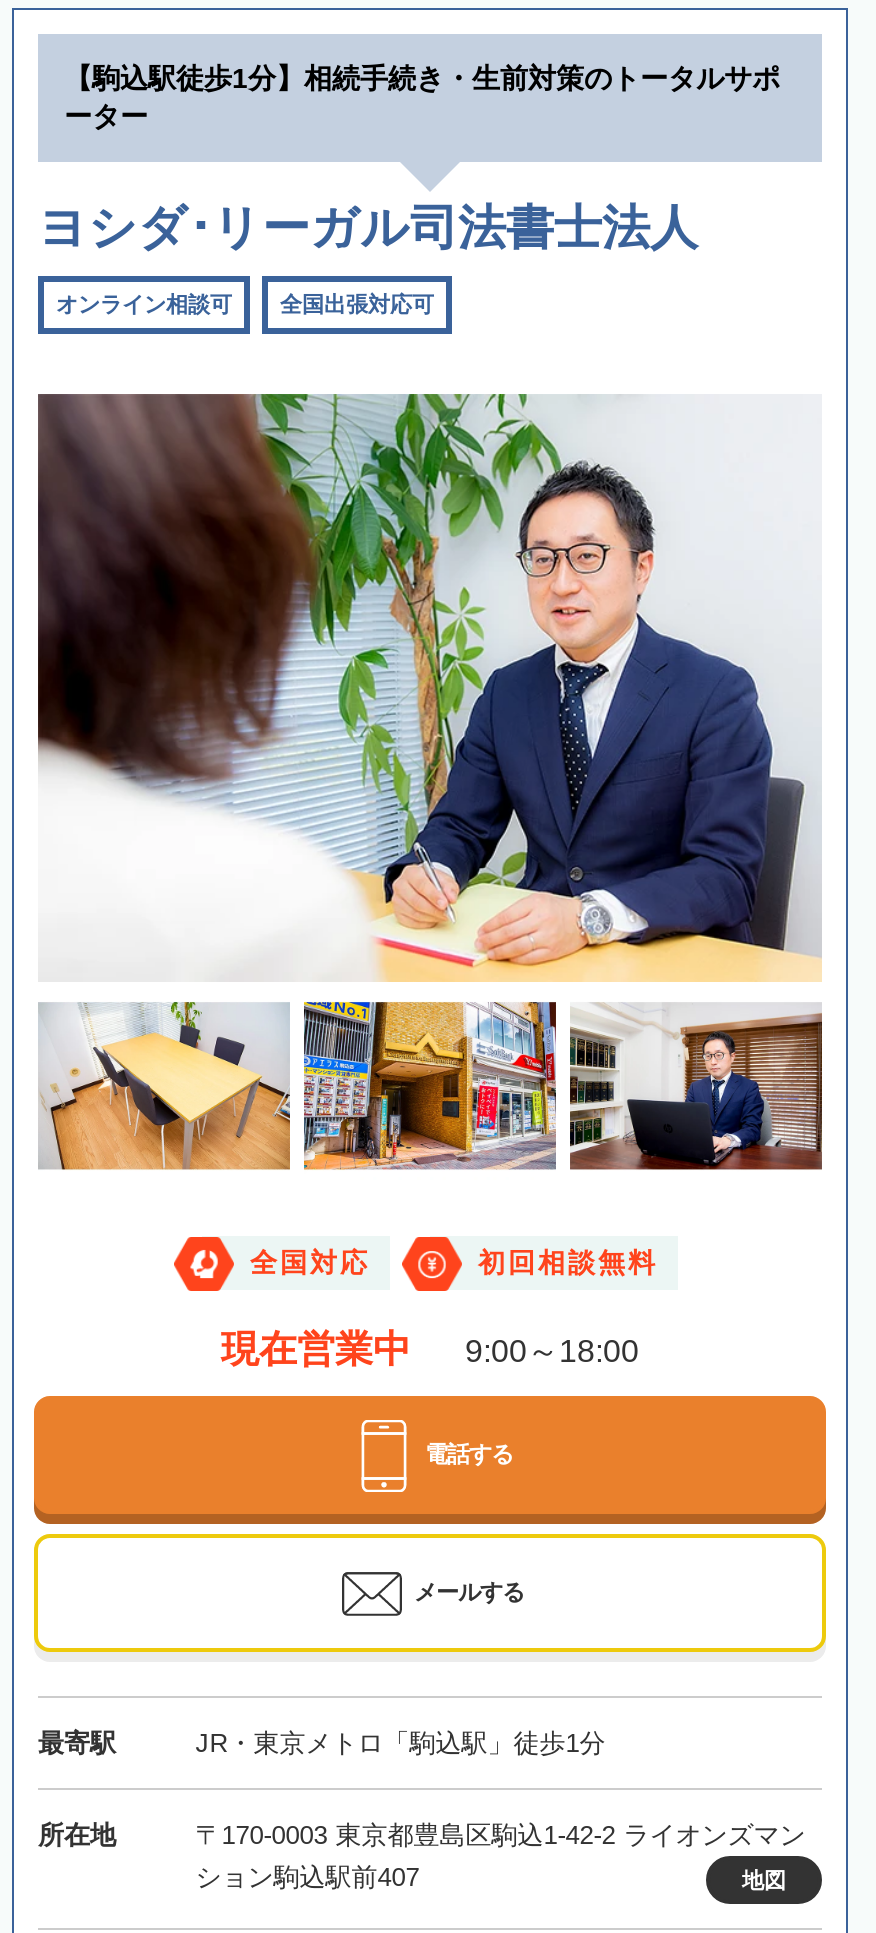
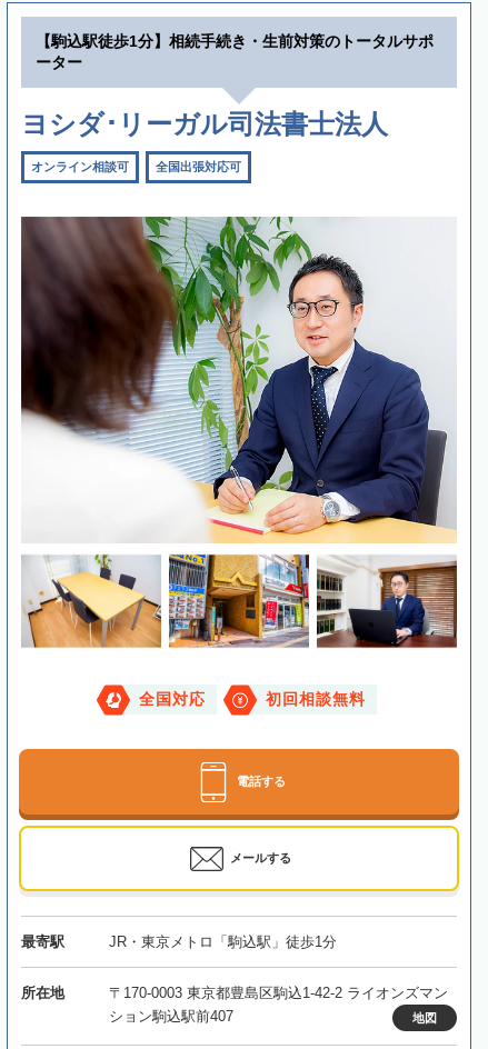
[221,1329,639,1371] 現在営業中 | 9:00～18:00 -> none

